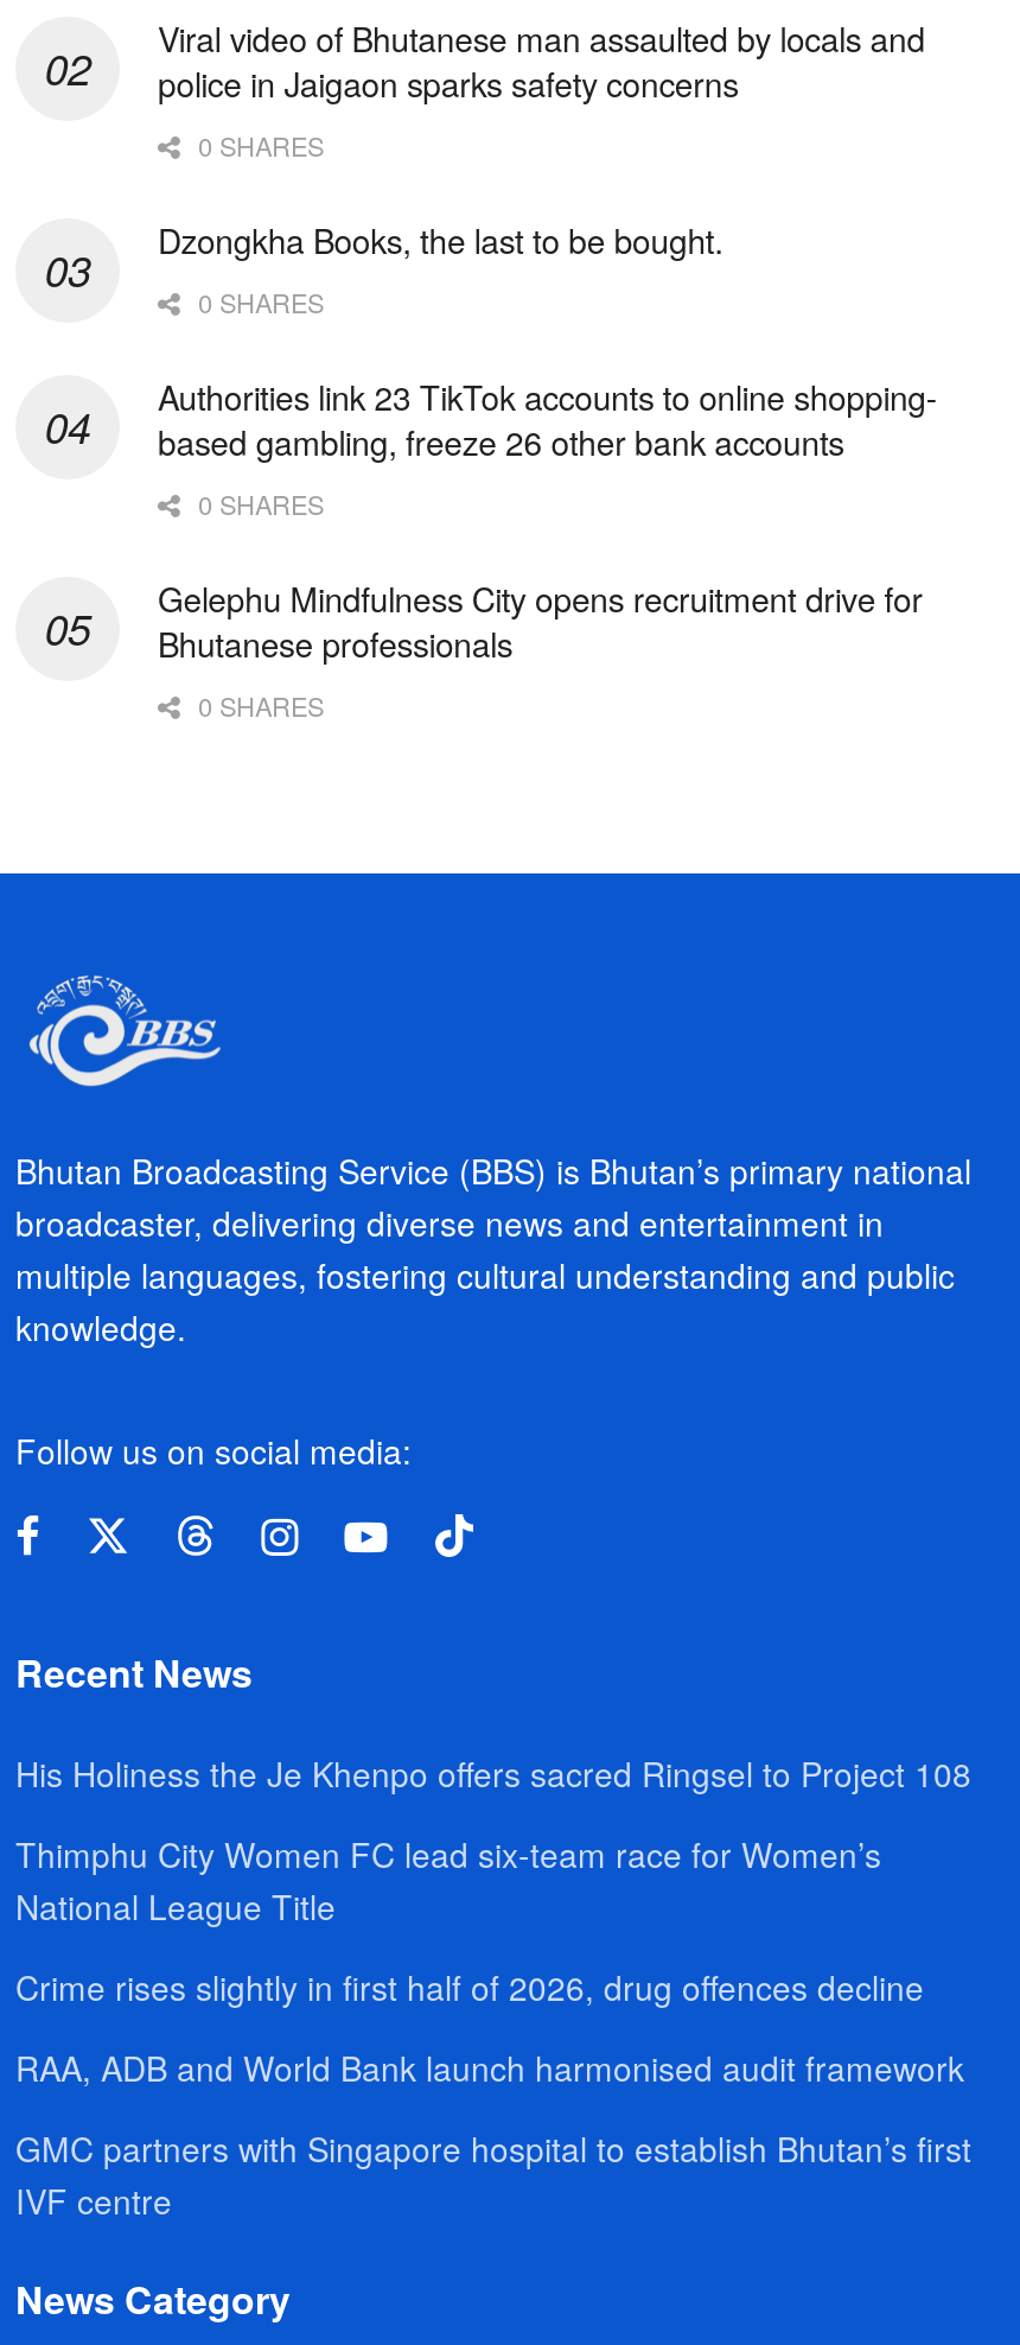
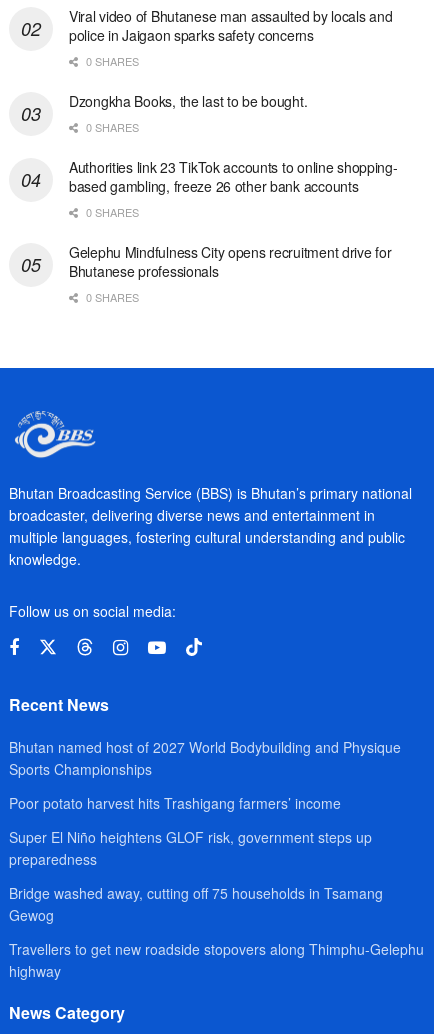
[15,1750,971,1797] His Holiness the Je Khenpo offers sacred Ringsel to Project 108 -> [9,737,401,779] Bhutan named host of 2027 World Bodybuilding and Physique | Sports Championships
[15,1830,881,1930] Thimphu City Women FC lead six-team race for Women’s | National League Title -> [9,793,341,813] Poor potato harvest hits Trashigang farmers’ income
[15,1963,924,2011] Crime rises slightly in first half of 2026, drug offences decline -> [9,827,372,869] Super El Niño heightens GLOF risk, government steps up | preparedness
[15,2044,964,2092] RAA, ADB and World Bank launch harmonised audit framework -> [9,883,383,925] Bridge washed away, cutting off 75 households in Tsamang | Gewog
[15,2125,971,2224] GMC partners with Singapore hospital to establish Bhutan’s first | IVF centre -> [9,939,424,981] Travellers to get new roadside stopovers along Thimphu-Gelephu | highway

